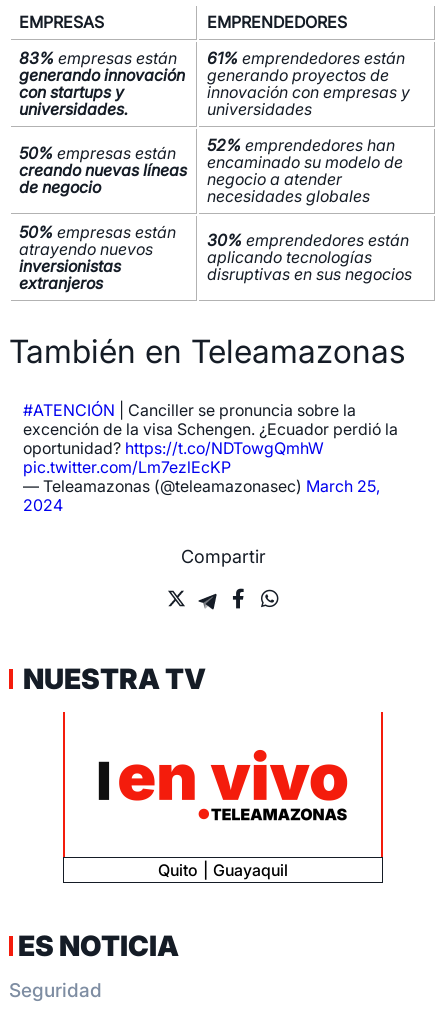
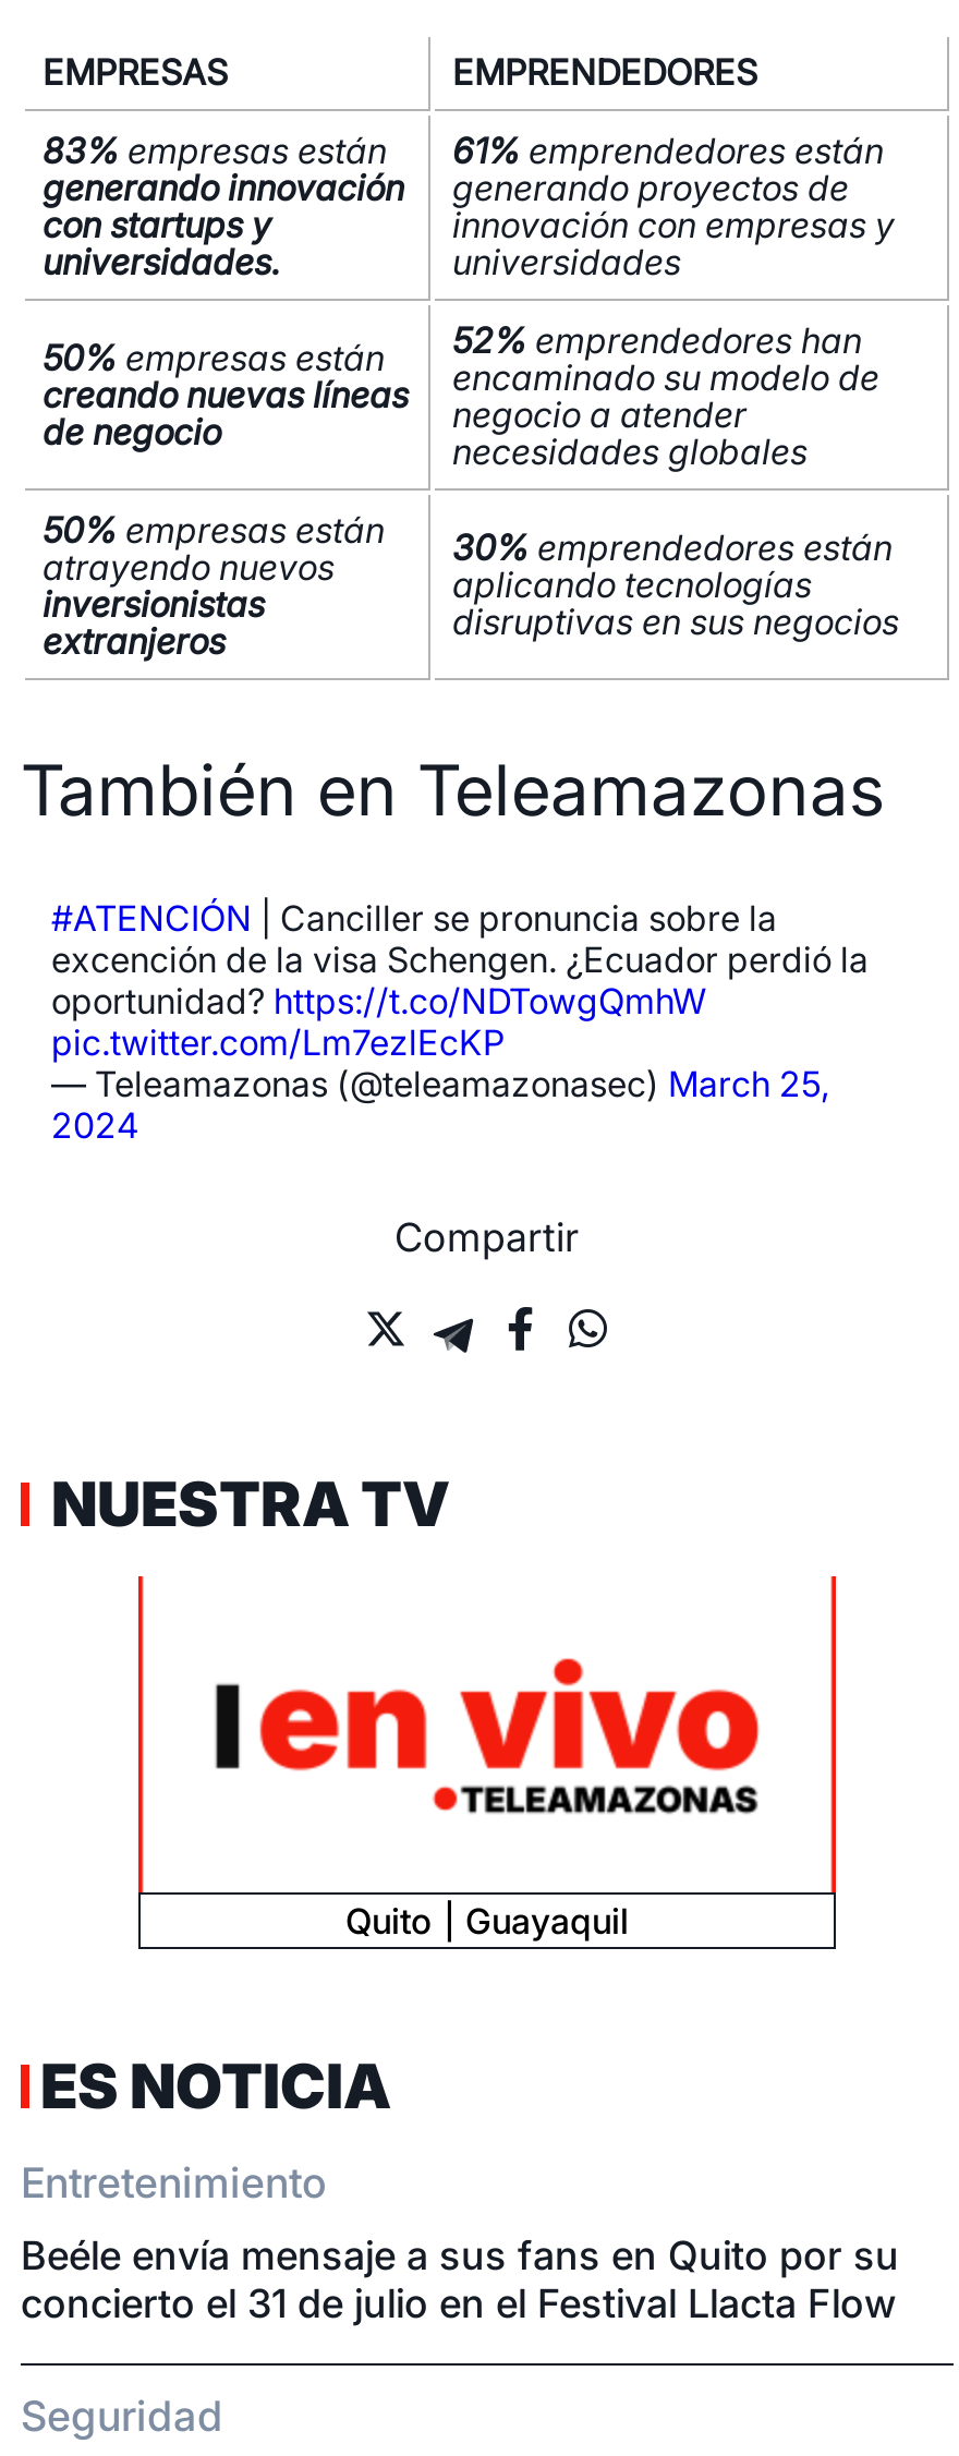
none -> [21,2159,899,2327] Entretenimiento | Beéle envía mensaje a sus fans en Quito por su | concierto el 31 de julio en el Festival Llacta Flow

